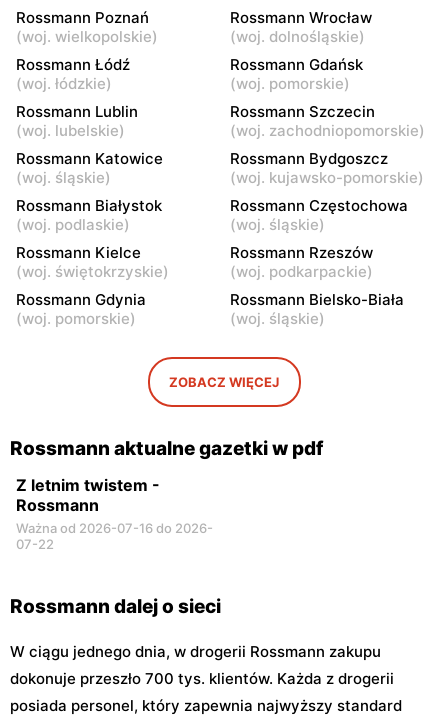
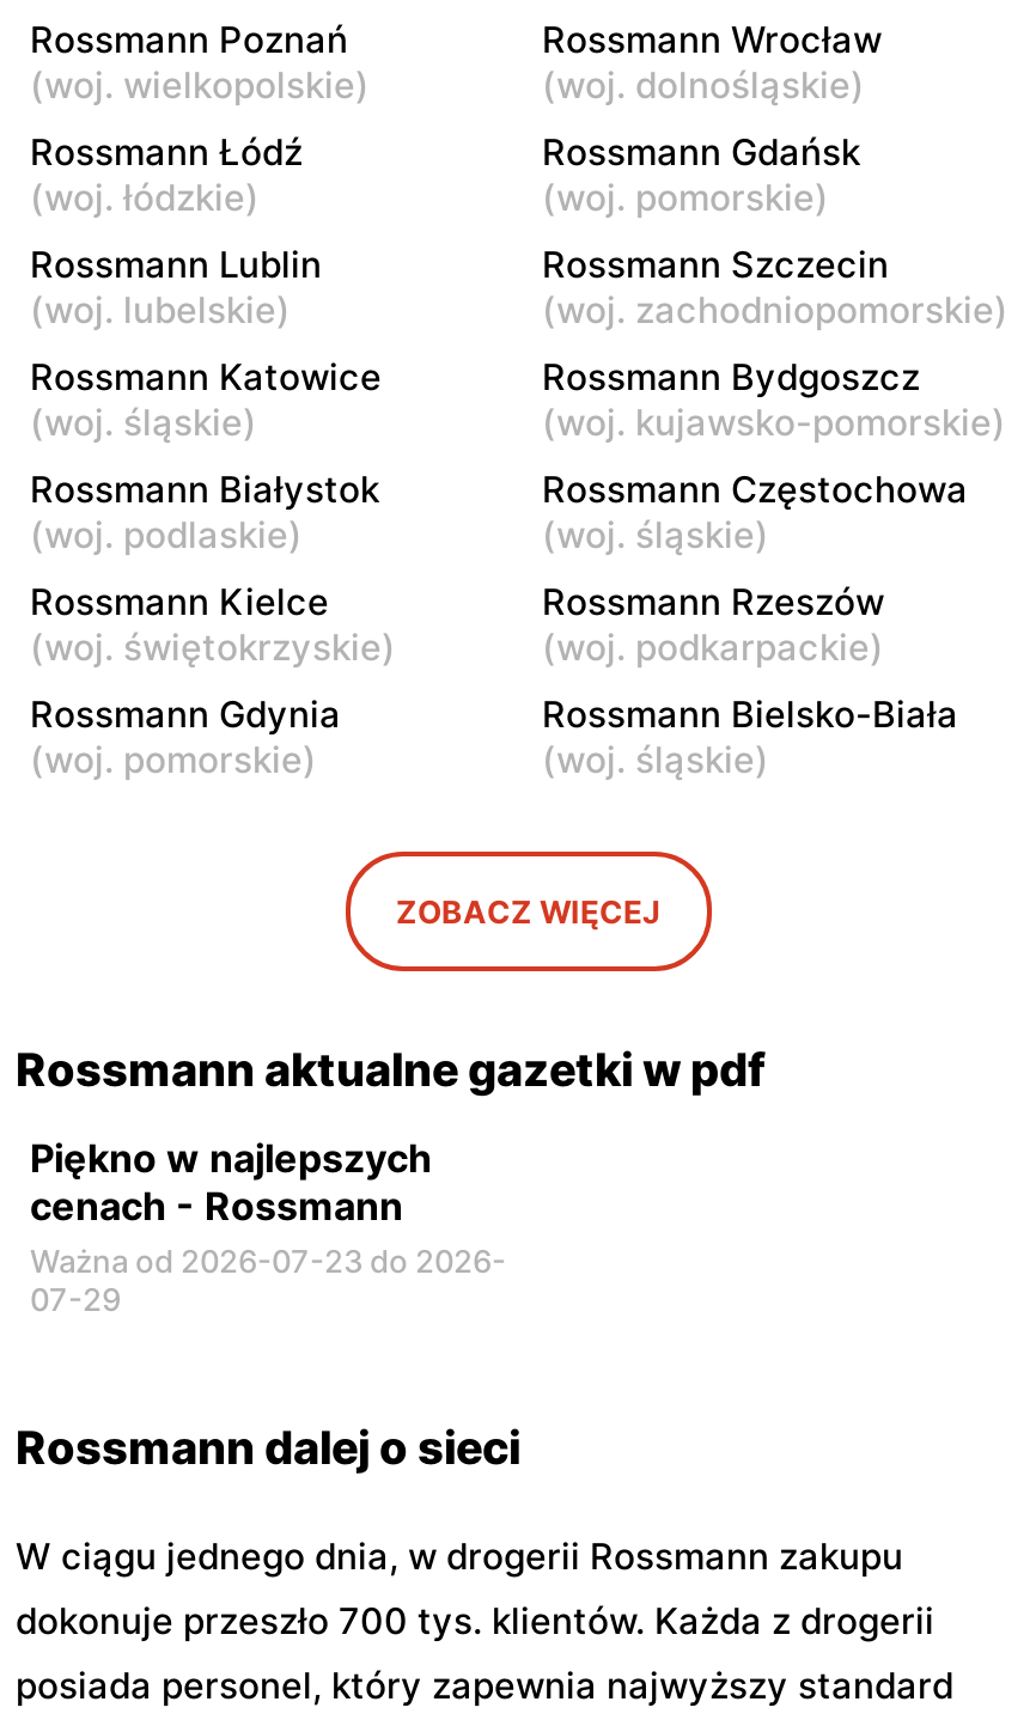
[16,475,213,552] Z letnim twistem - | Rossmann | Ważna od 2026-07-16 do 2026- | 07-22 -> [30,1136,506,1320] Piękno w najlepszych | cenach - Rossmann | Ważna od 2026-07-23 do 2026- | 07-29

